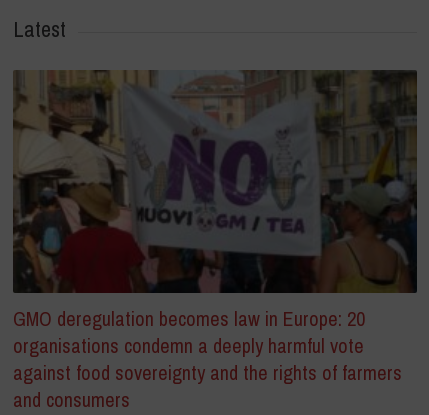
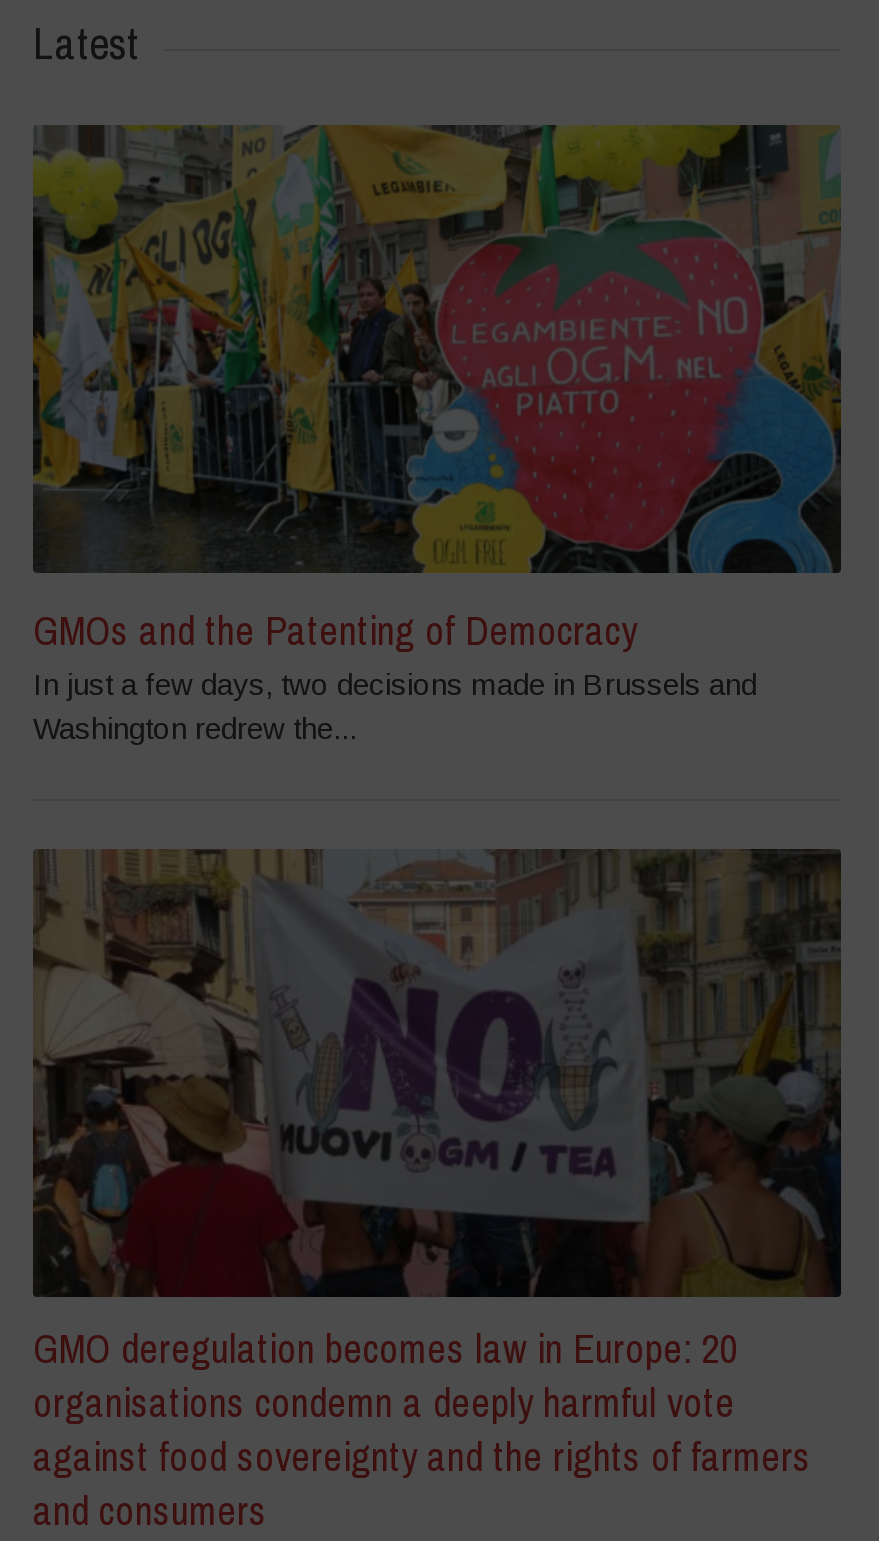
none -> [31,123,843,745] [image] | GMOs and the Patenting of Democracy | In just a few days, two decisions made in Brussels and | Washington redrew the...

